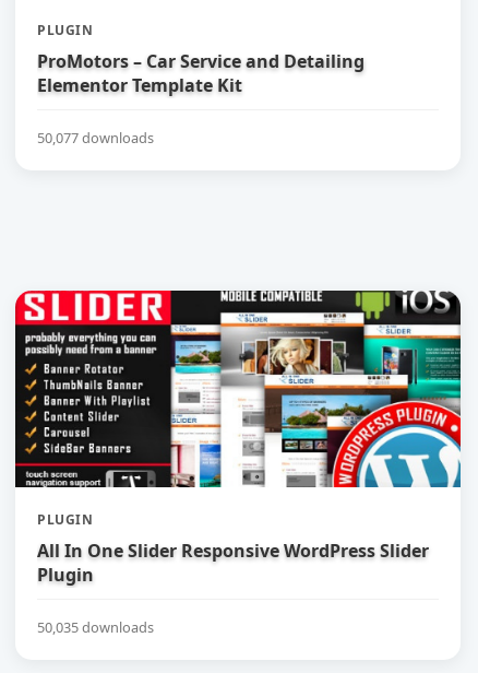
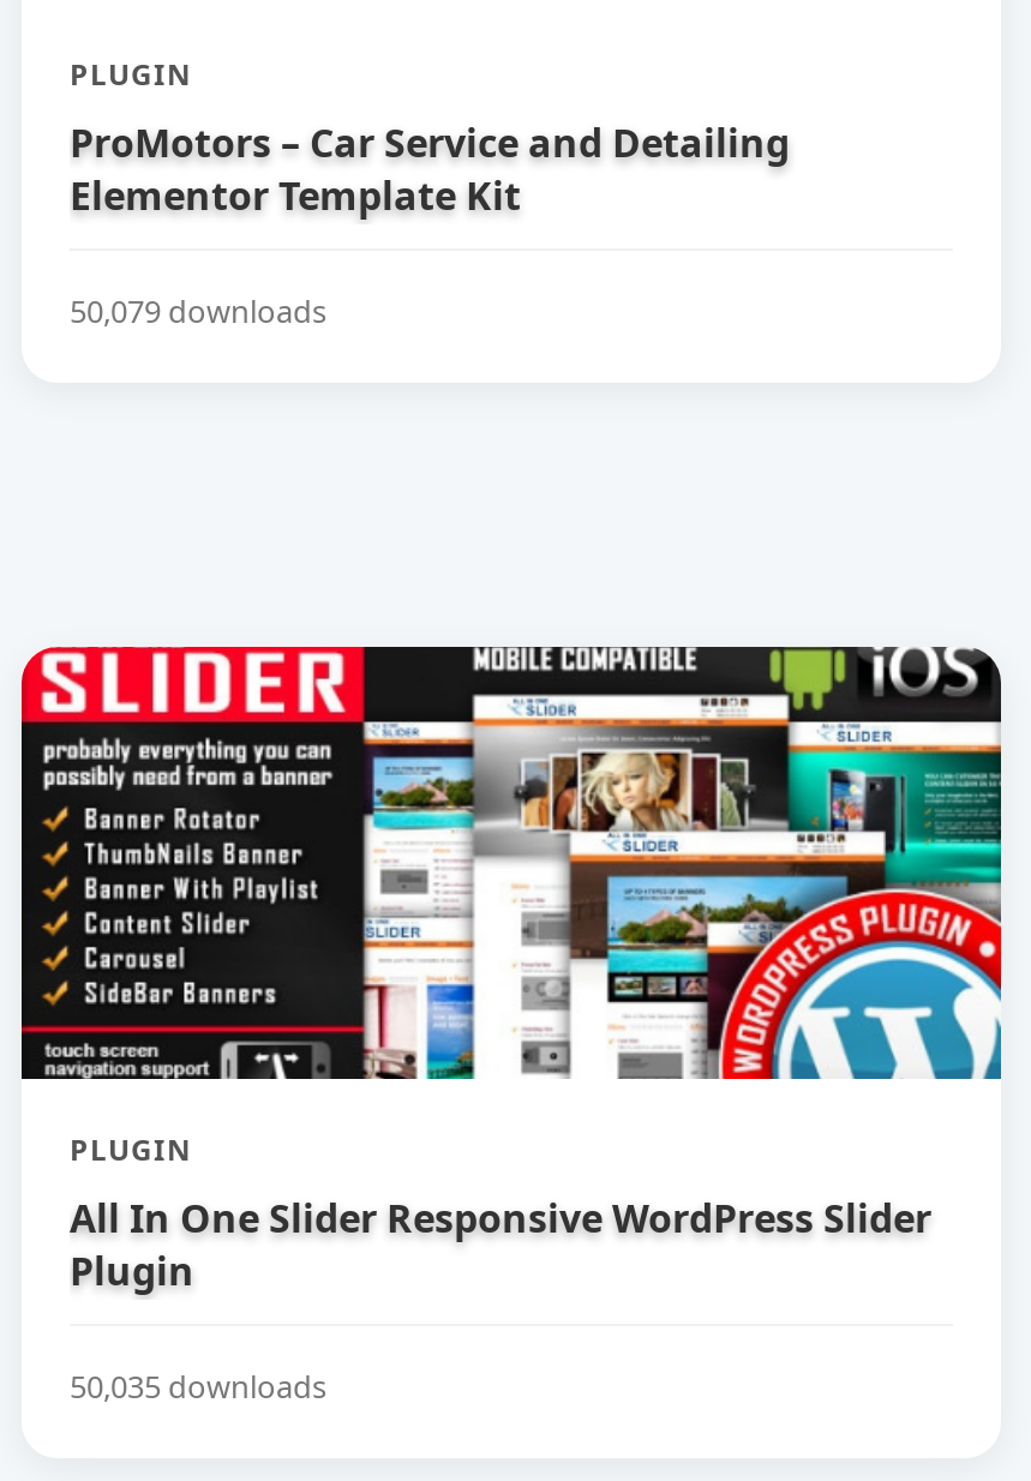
[37,128,154,147] 50,077 downloads -> [70,289,326,332] 50,079 downloads

